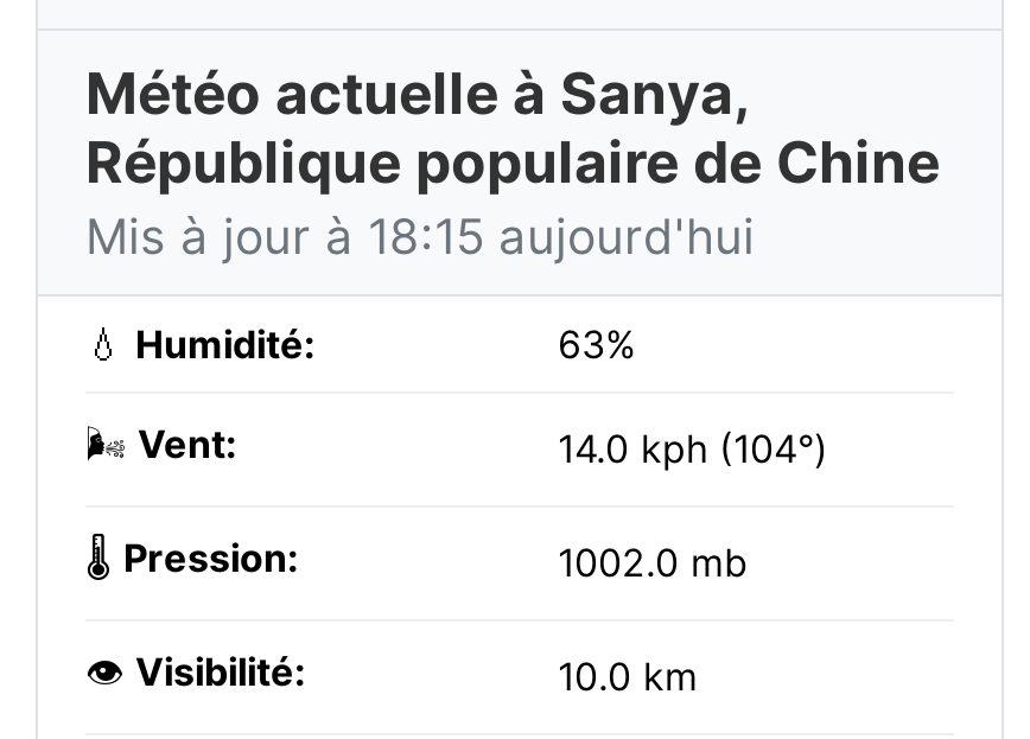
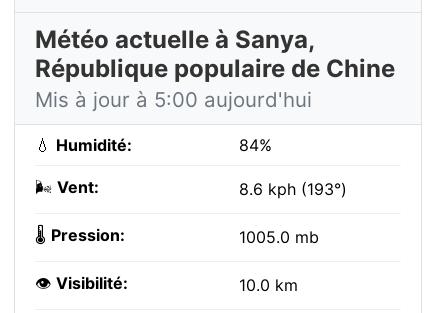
[85,206,755,266] Mis à jour à 18:15 aujourd'hui -> [35,87,312,112] Mis à jour à 5:00 aujourd'hui
[558,320,636,368] 63% -> [239,135,272,155] 84%
[558,425,828,472] 14.0 kph (104°) -> [239,179,347,199] 8.6 kph (193°)
[558,539,748,586] 1002.0 mb -> [239,227,319,247] 1005.0 mb

